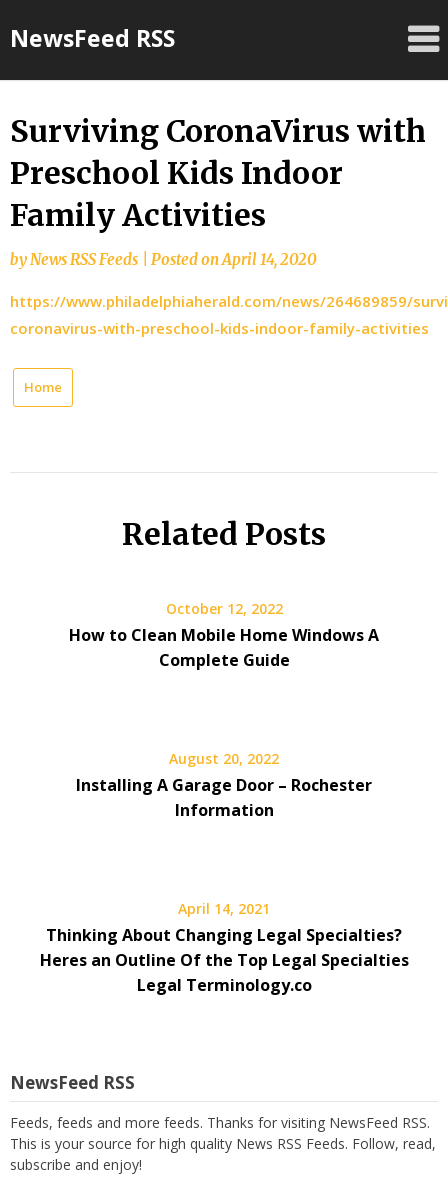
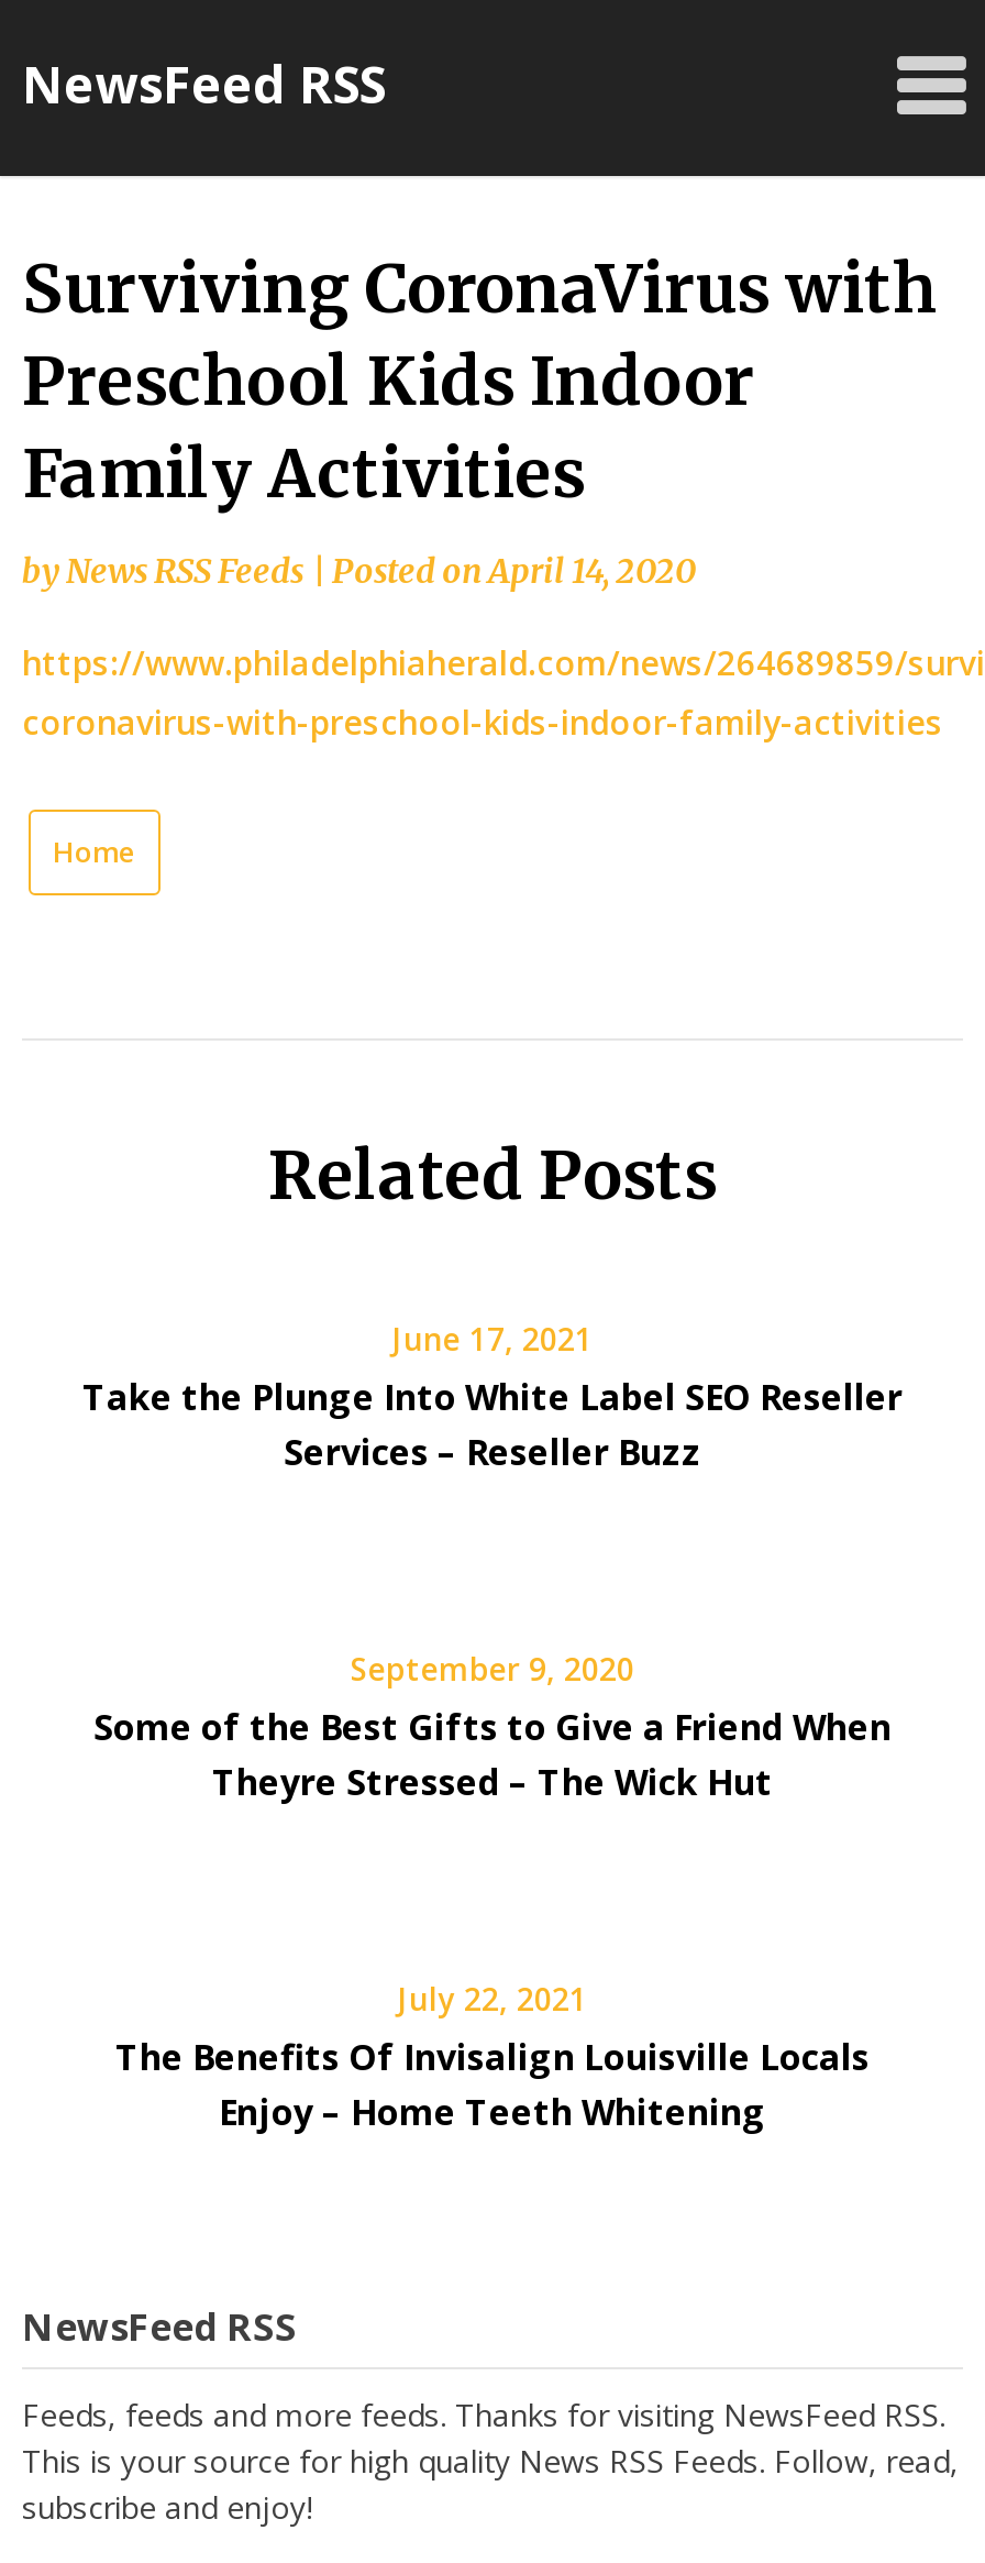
[69,599,379,671] October 12, 2022 | How to Clean Mobile Home Windows A | Complete Guide -> [82,1318,903,1476] June 17, 2021 | Take the Plunge Into White Label SEO Reseller | Services – Reseller Buzz
[76,749,372,821] August 20, 2022 | Installing A Garage Door – Rochester | Information -> [93,1648,892,1806] September 9, 2020 | Some of the Best Gifts to Give a Friend When | Theyre Stressed – The Wick Hut
[39,899,408,996] April 14, 2021 | Thinking About Changing Legal Specialties? | Heres an Outline Of the Top Legal Specialties | Legal Terminology.co -> [115,1978,870,2136] July 22, 2021 | The Benefits Of Invisalign Louisville Locals | Enjoy – Home Teeth Whitening

